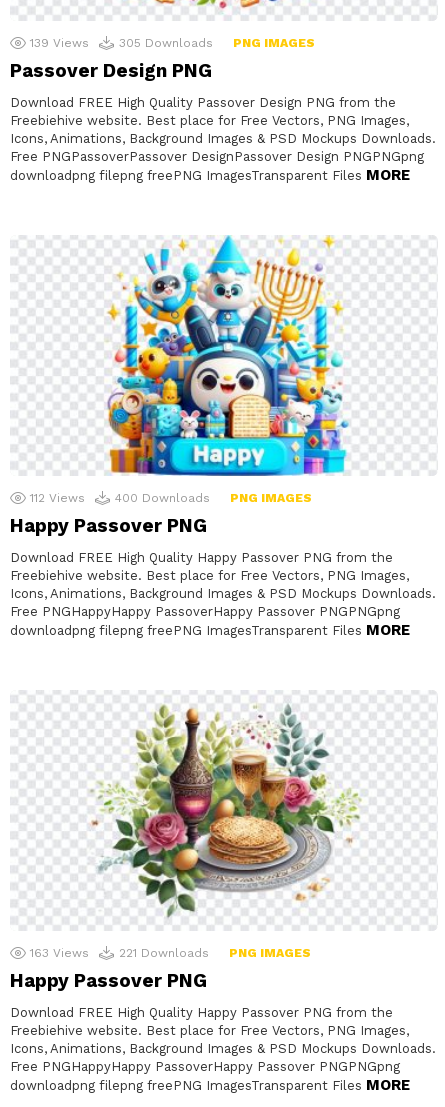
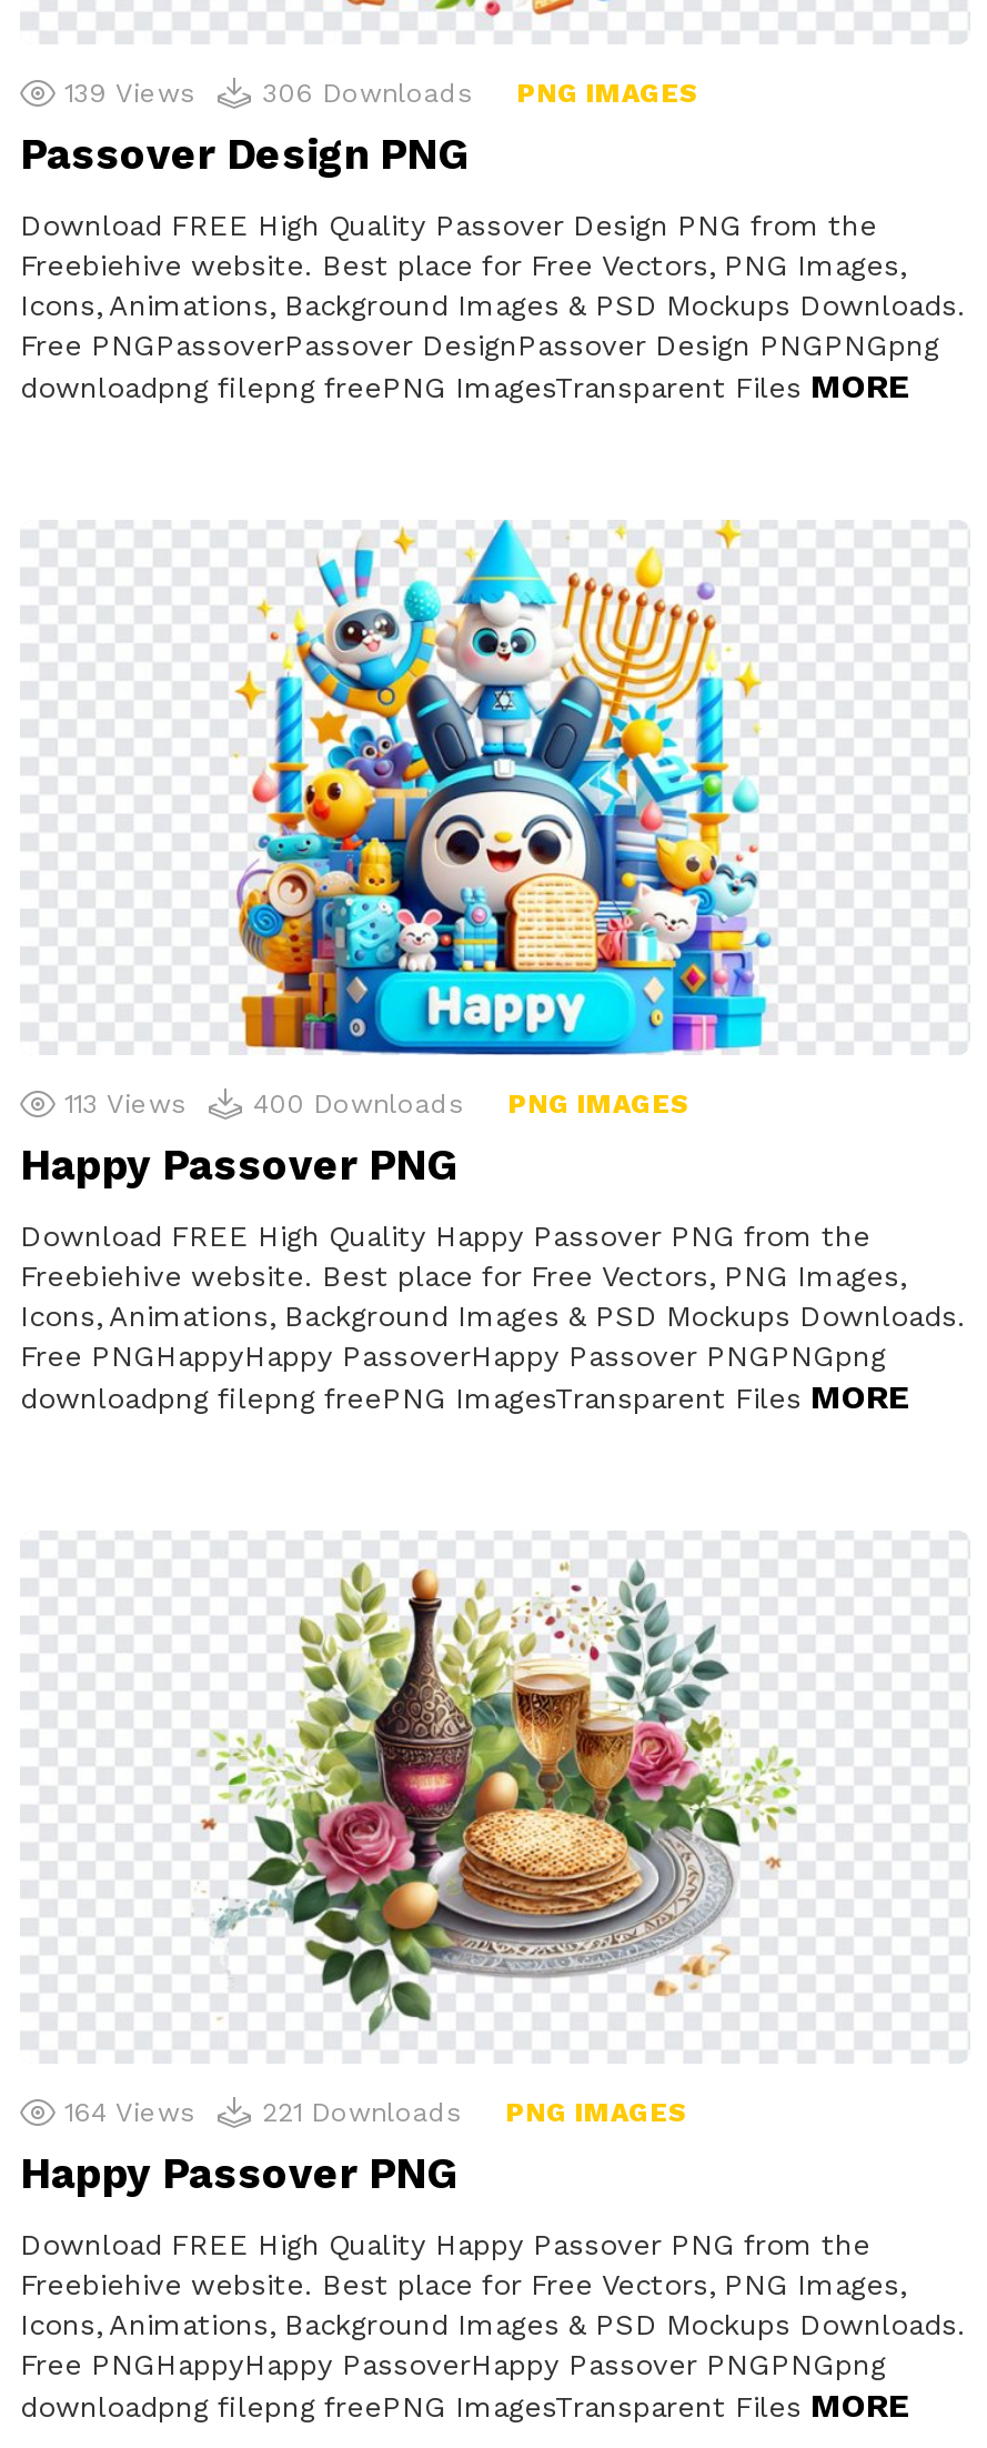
[119,36,315,50] 305 Downloads PNG IMAGES -> [262,79,699,110] 306 Downloads PNG IMAGES
[30,491,85,505] 112 Views -> [64,1088,187,1120] 113 Views
[30,946,89,960] 163 Views -> [64,2098,195,2129] 164 Views

